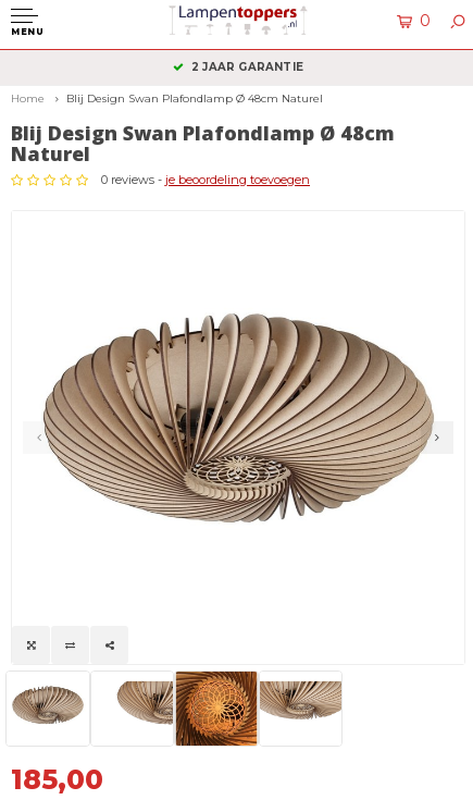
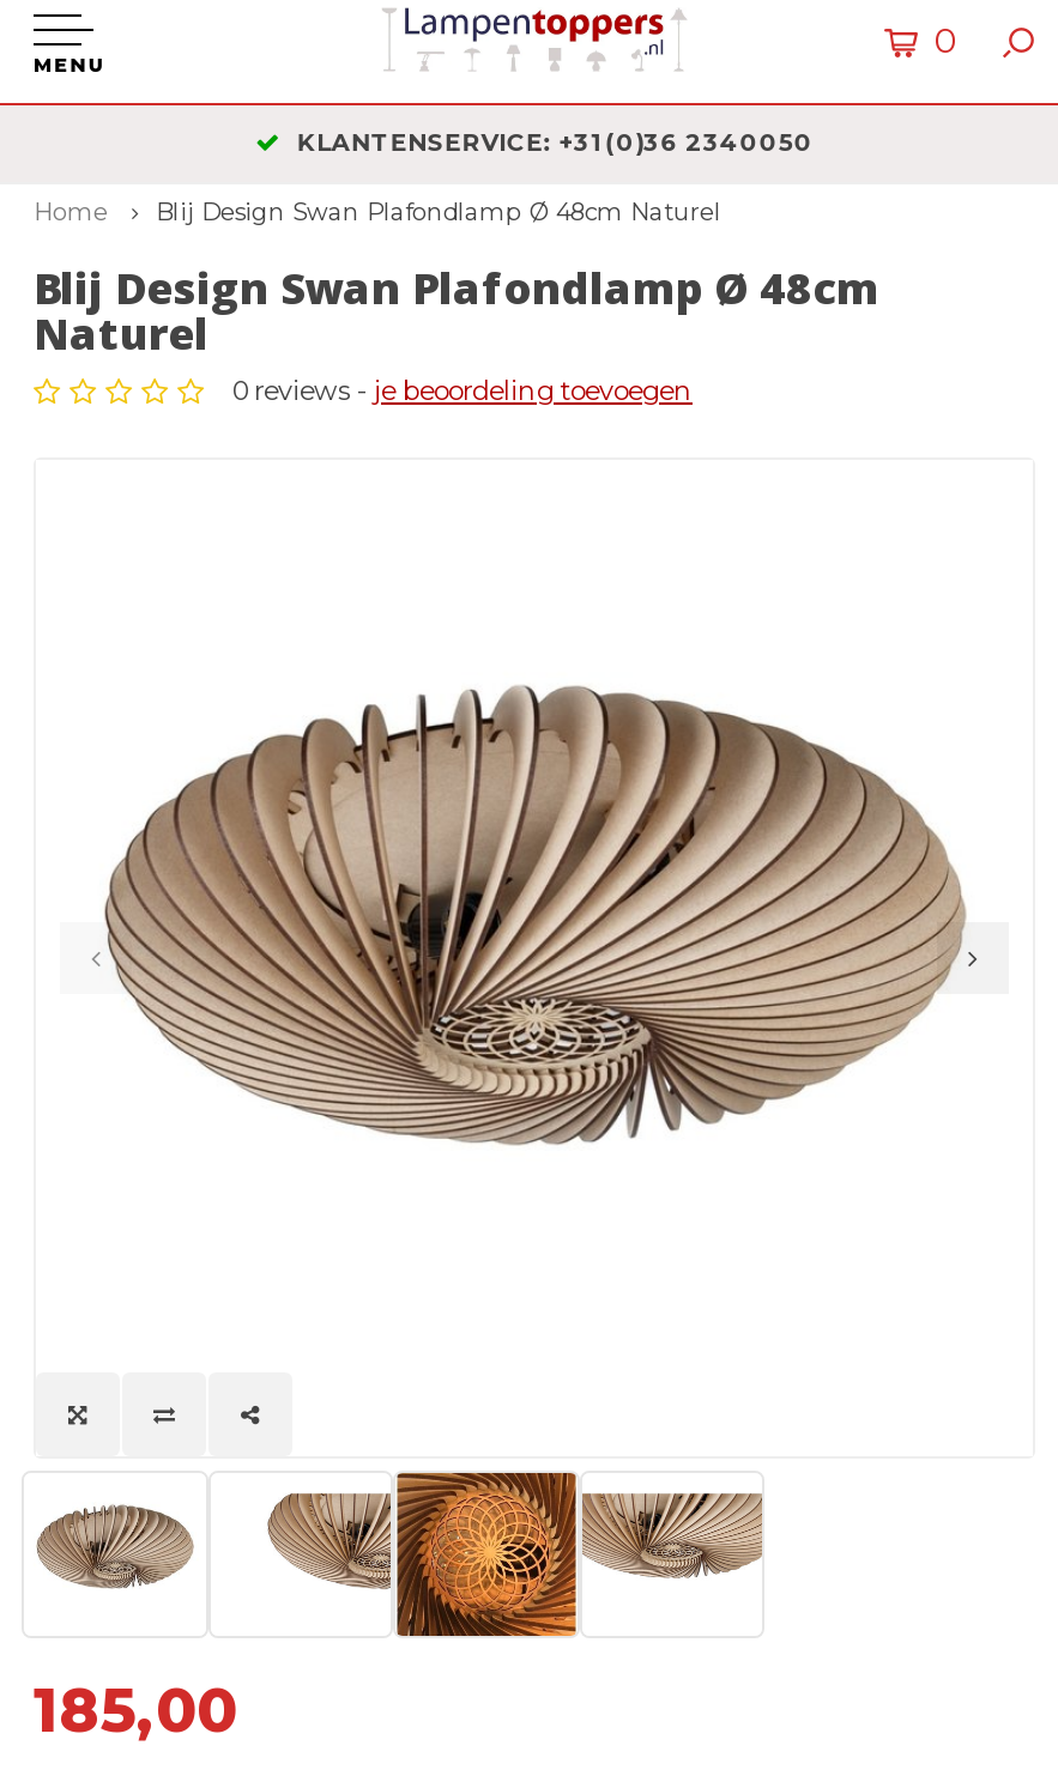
[191,60,303,74] 2 JAAR GARANTIE -> [297,127,813,158] KLANTENSERVICE: +31 (0)36 2340050

